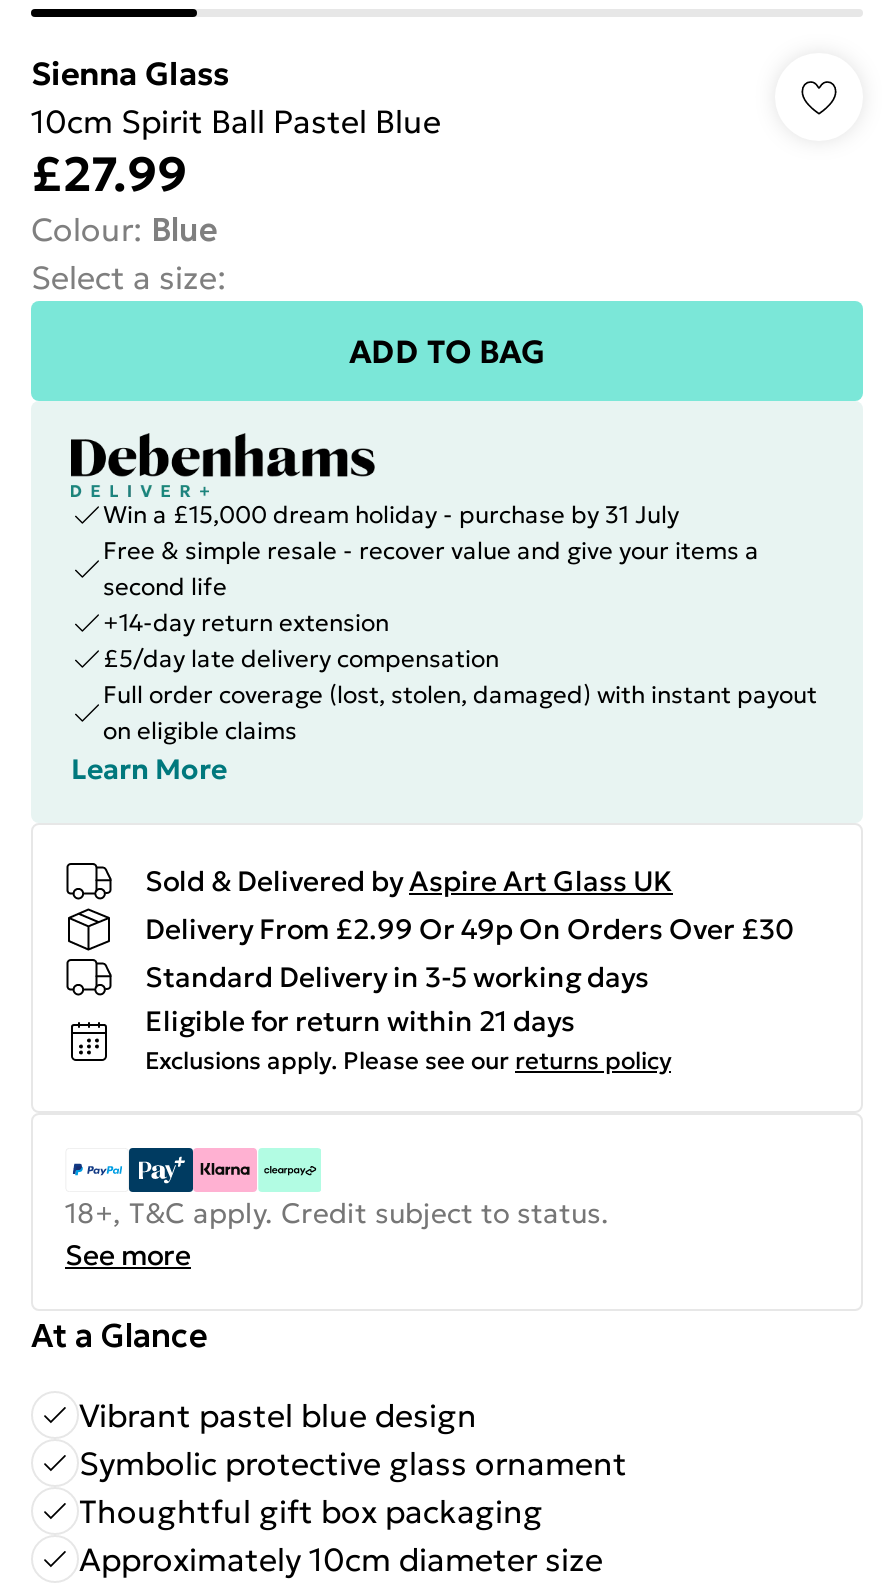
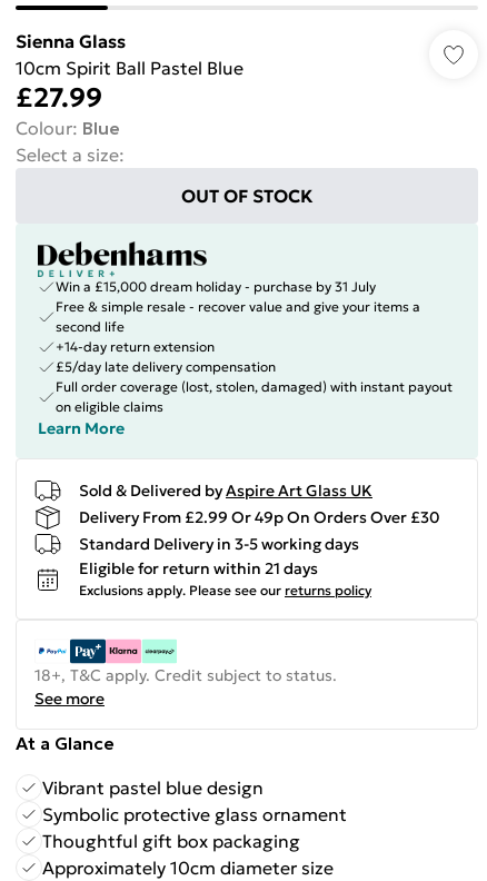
[349,331,545,371] ADD TO BAG -> [181,185,313,207] OUT OF STOCK

